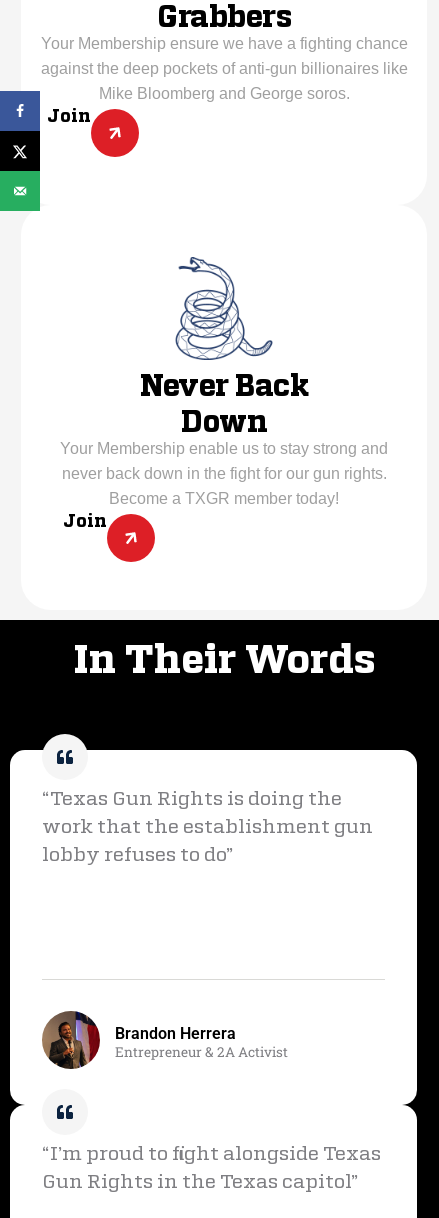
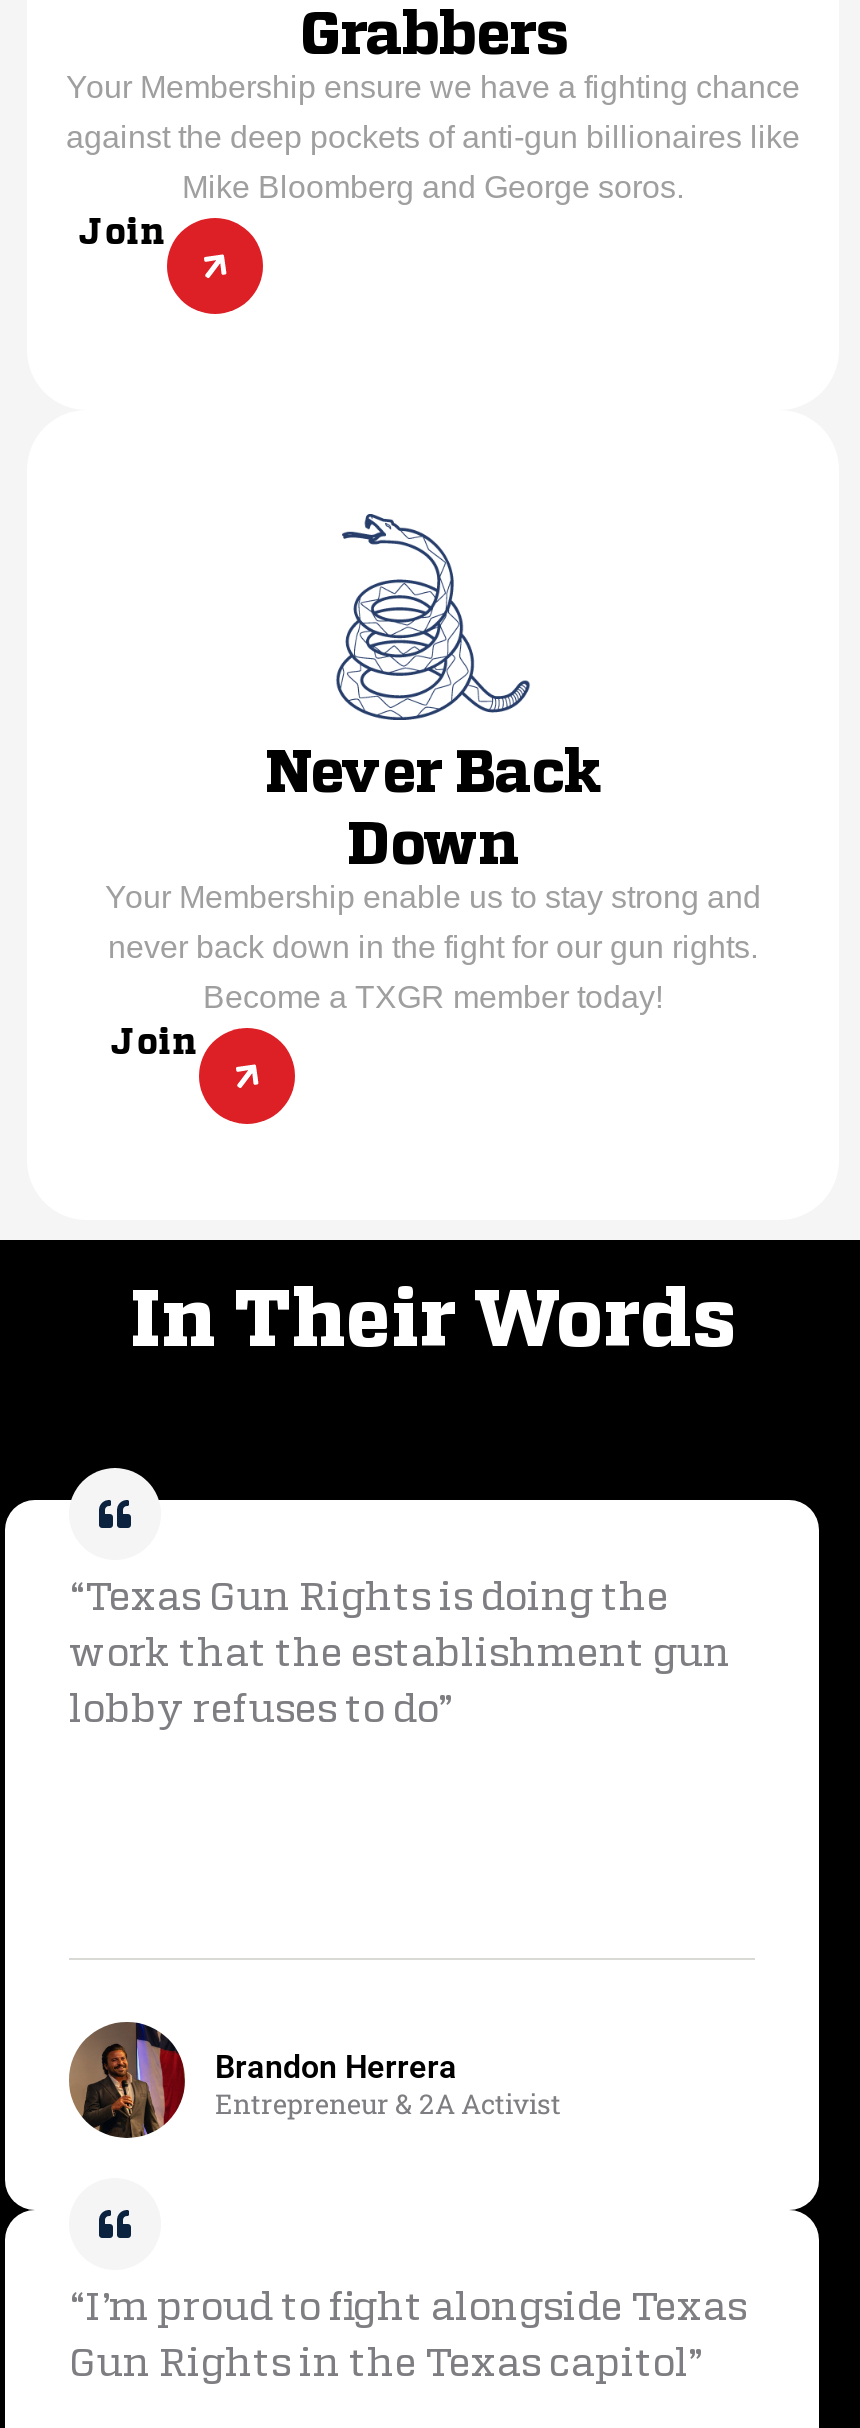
[3,90,41,212] [image] -> none

